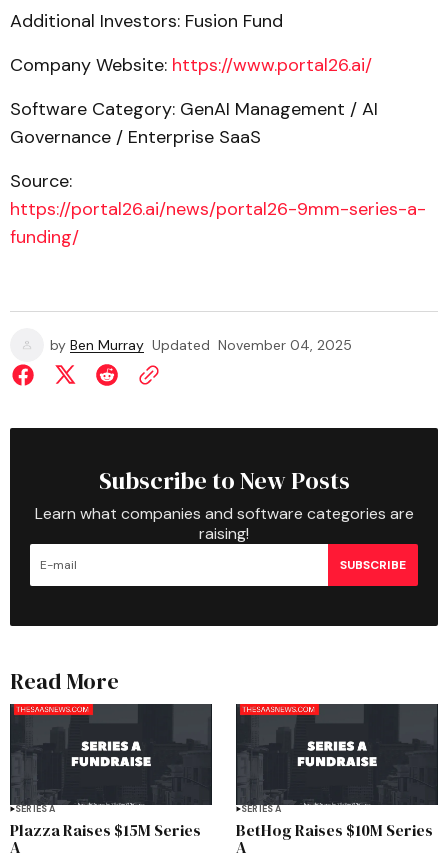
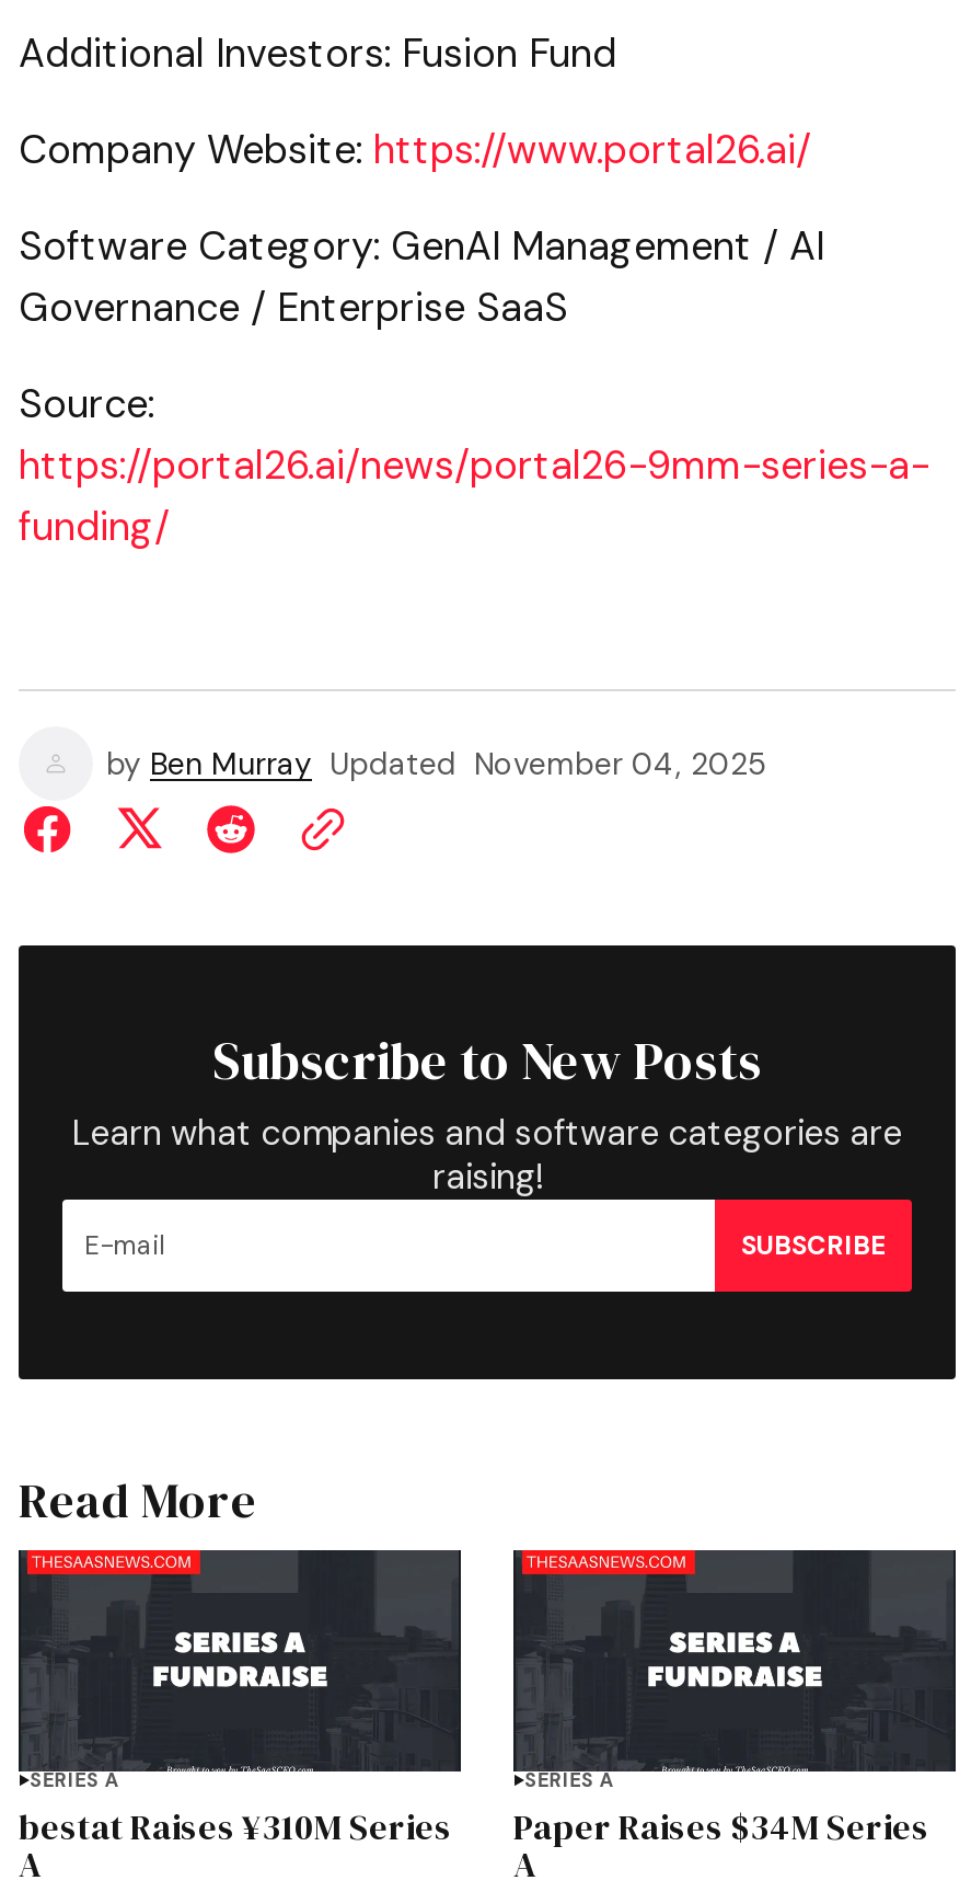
[10,819,201,841] Plazza Raises $15M Series -> [19,1802,452,1850] bestat Raises ¥310M Series
[236,819,433,841] BetHog Raises $10M Series -> [513,1802,929,1850] Paper Raises $34M Series

